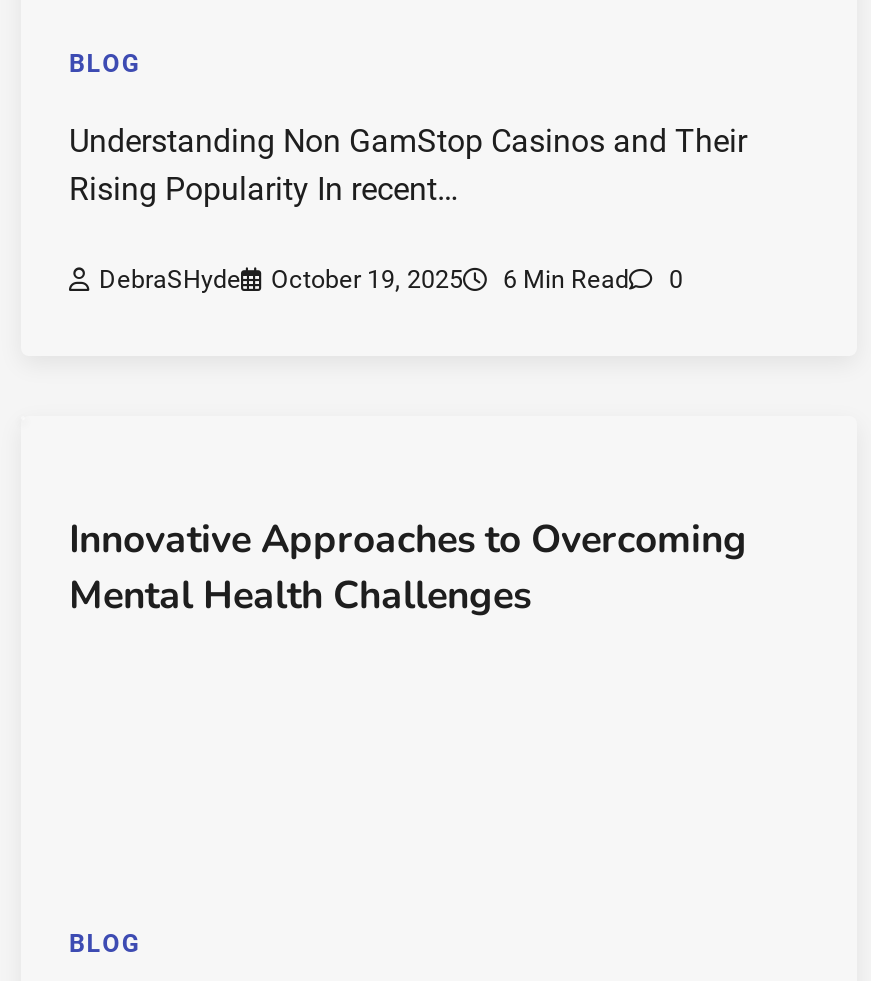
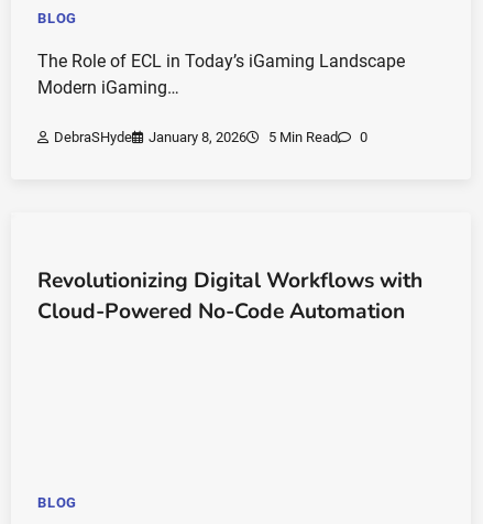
[69,123,747,209] Understanding Non GamStop Casinos and Their | Rising Popularity In recent… -> [37,51,405,98] The Role of ECL in Today’s iGaming Landscape | Modern iGaming…
[271,265,629,295] October 19, 2025 | 6 Min Read -> [149,129,338,146] January 8, 2026 | 5 Min Read
[69,514,747,622] Innovative Approaches to Overcoming | Mental Health Challenges -> [37,267,422,326] Revolutionizing Digital Workflows with | Cloud-Powered No-Code Automation

